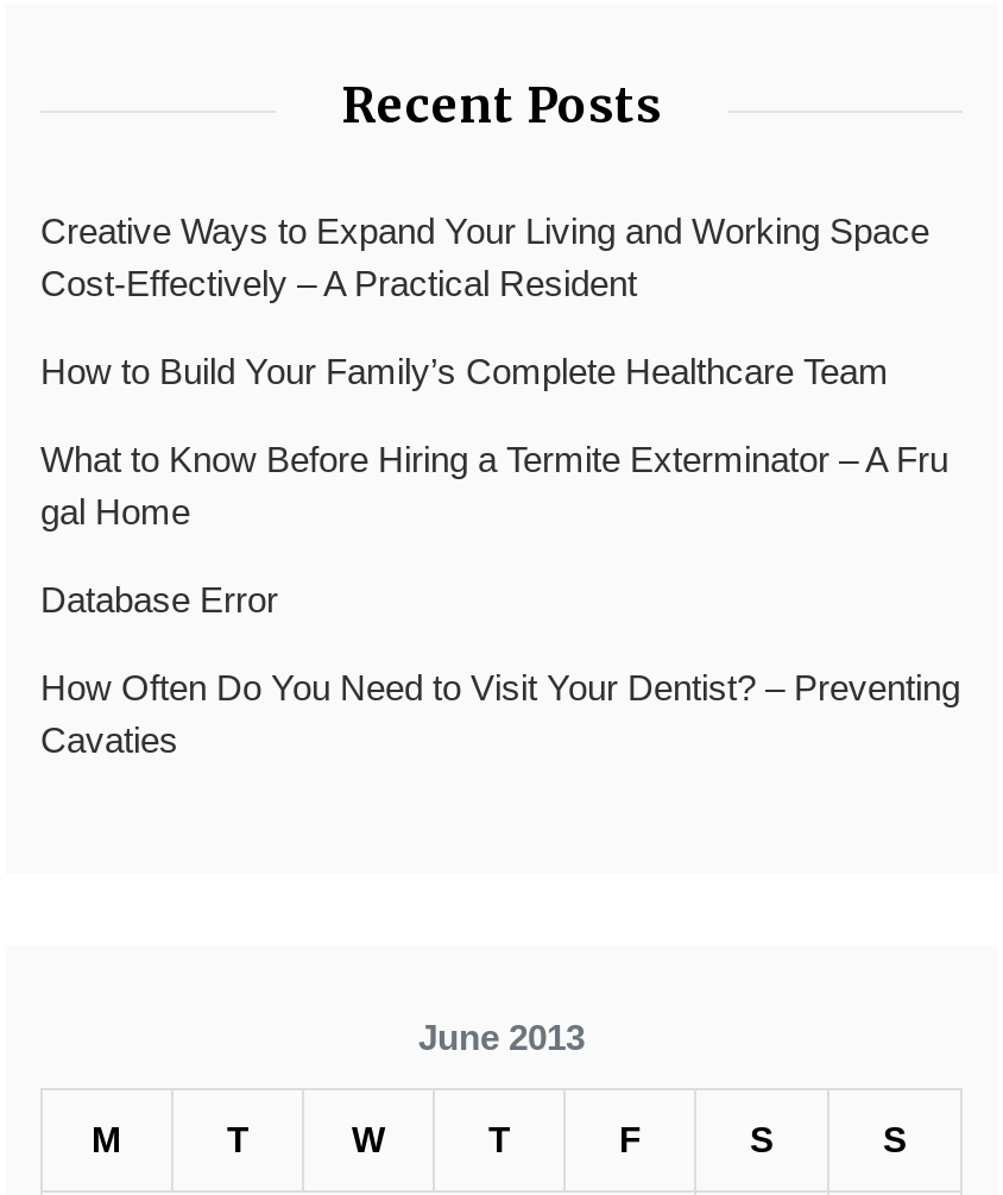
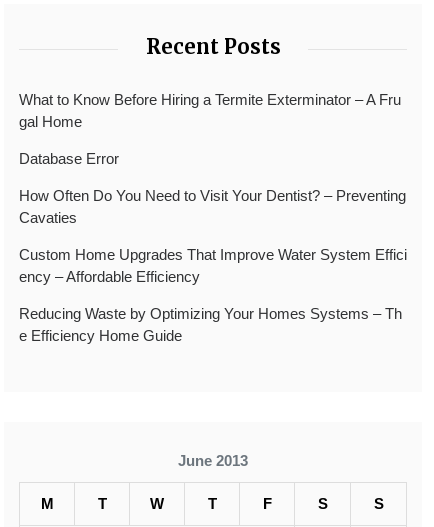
[40,210,929,391] Creative Ways to Expand Your Living and Working Space | Cost-Effectively – A Practical Resident | How to Build Your Family’s Complete Healthcare Team -> none
moved [40,439,960,760] -> [19,91,406,226]: What to Know Before Hiring a Termite Exterminator – A Fru | gal Home | Database Error | How Often Do You Need to Visit Your Dentist? – Preventing | Cavaties
none -> [19,246,407,344] Custom Home Upgrades That Improve Water System Effici | ency – Affordable Efficiency | Reducing Waste by Optimizing Your Homes Systems – Th | e Efficiency Home Guide

